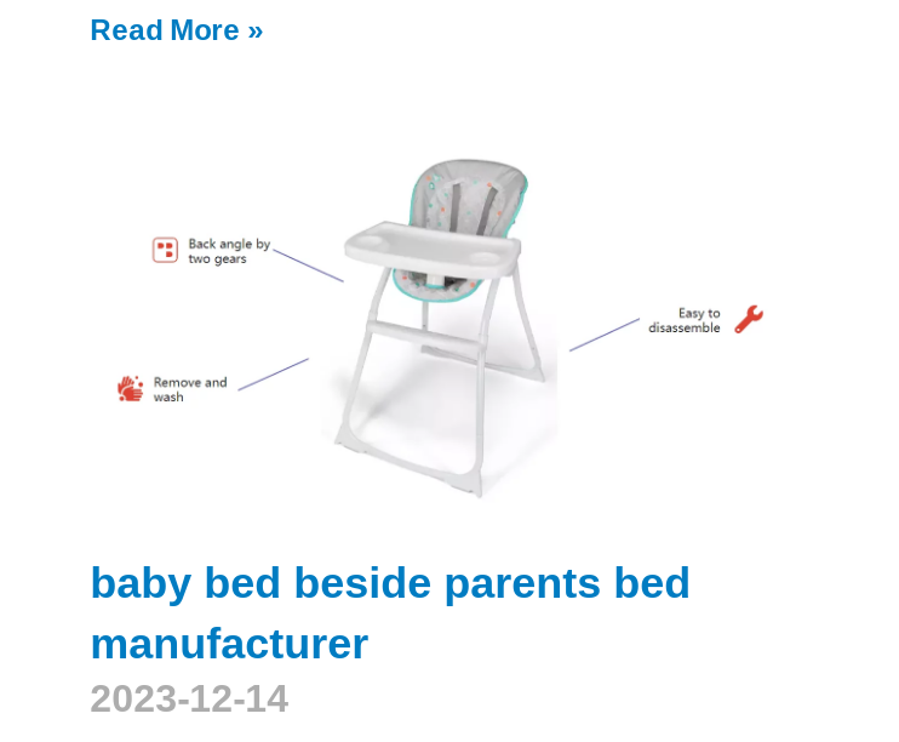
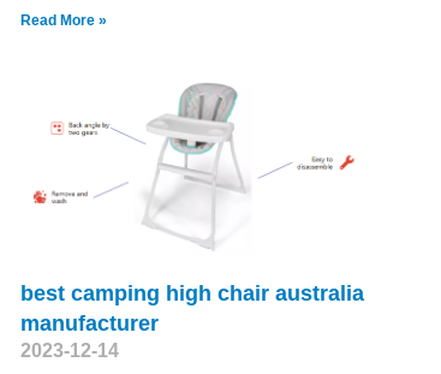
[90,557,691,606] baby bed beside parents bed -> [20,281,364,305] best camping high chair australia

